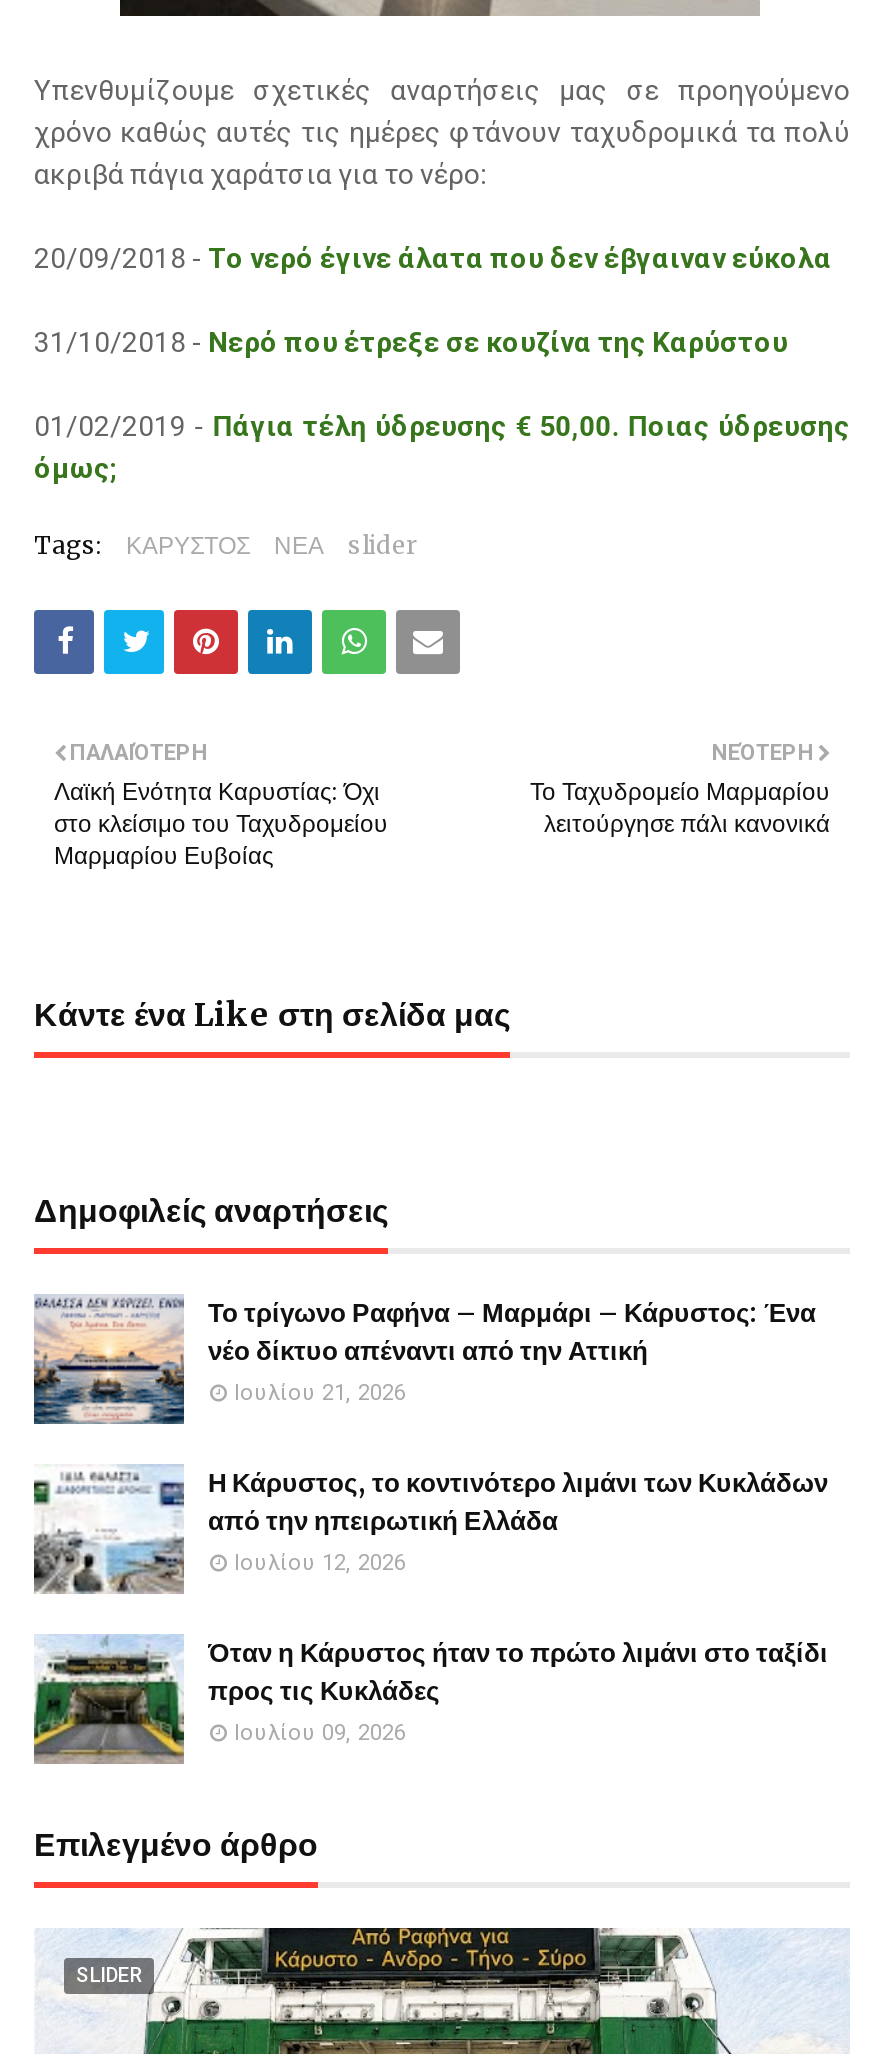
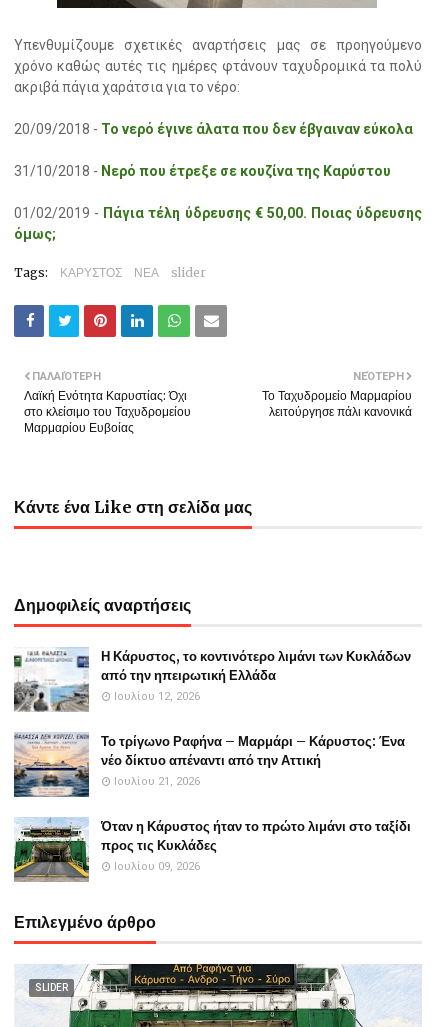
moved [32,1294,816,1426] -> [14,733,405,797]: [image] | Το τρίγωνο Ραφήνα – Μαρμάρι – Κάρυστος: Ένα | νέο δίκτυο απέναντι από την Αττική | Ιουλίου 21, 2026
moved [30,1462,828,1598] -> [12,646,411,714]: [image] | Η Κάρυστος, το κοντινότερο λιμάνι των Κυκλάδων | από την ηπειρωτική Ελλάδα | Ιουλίου 12, 2026

